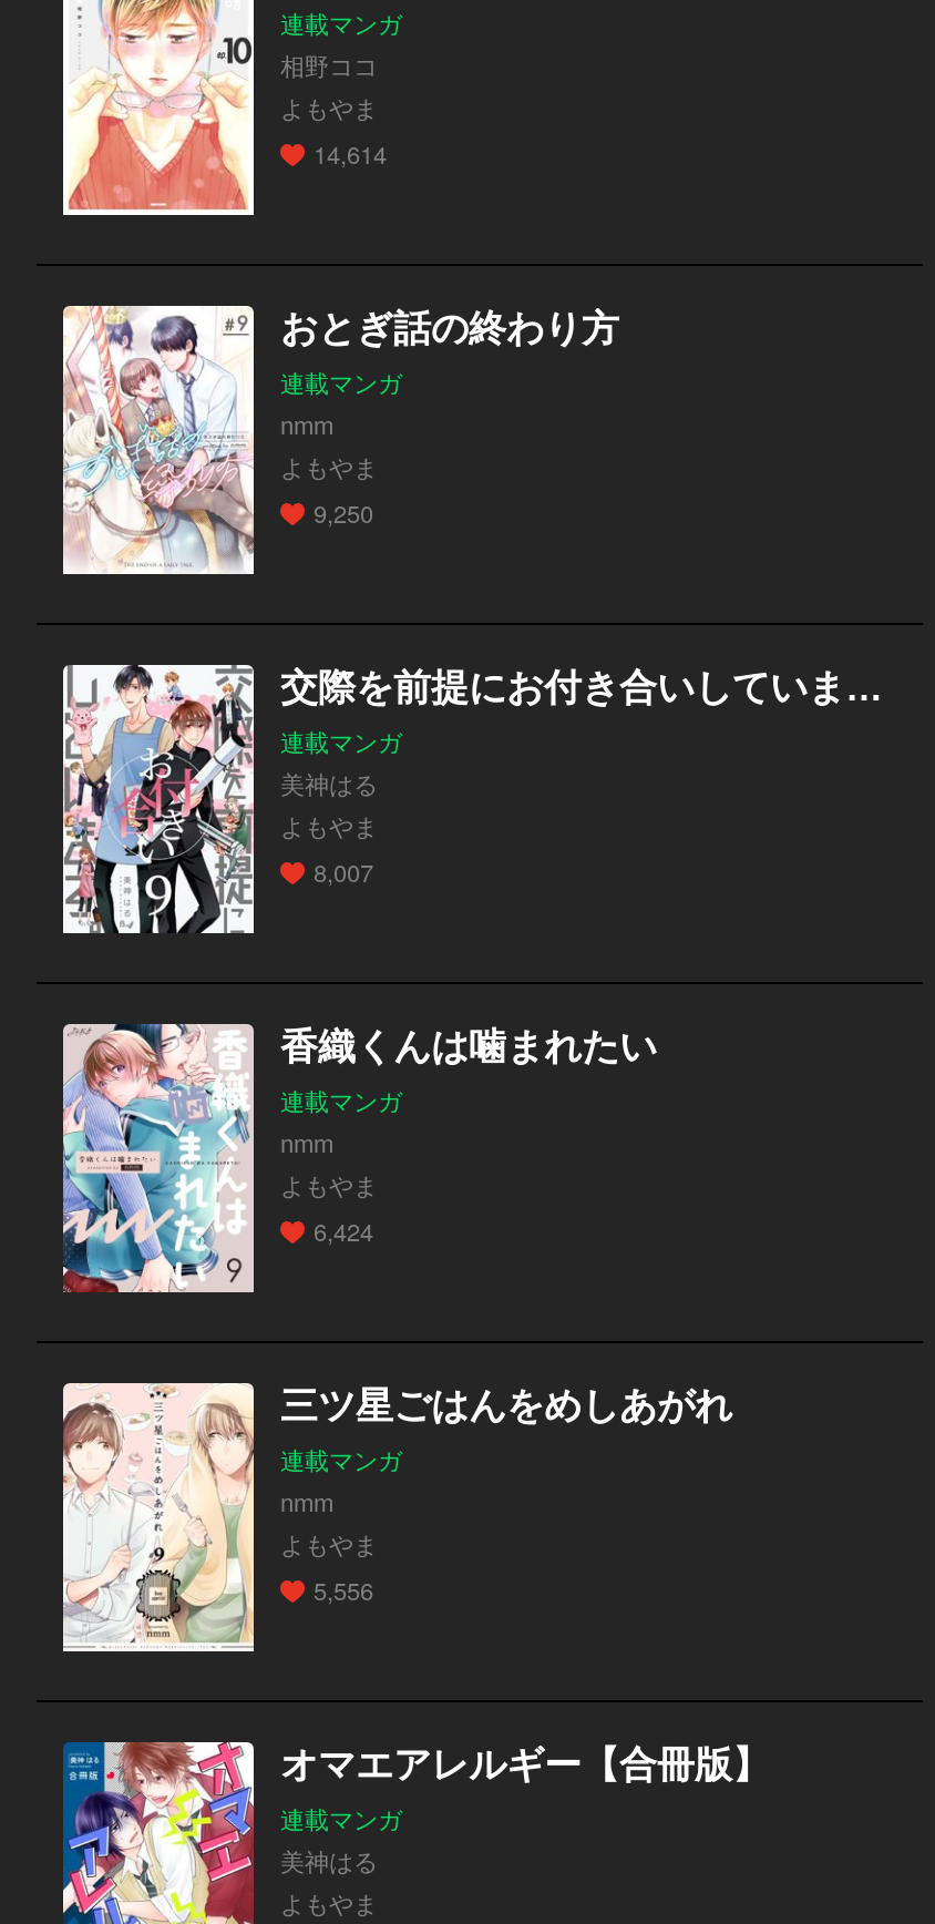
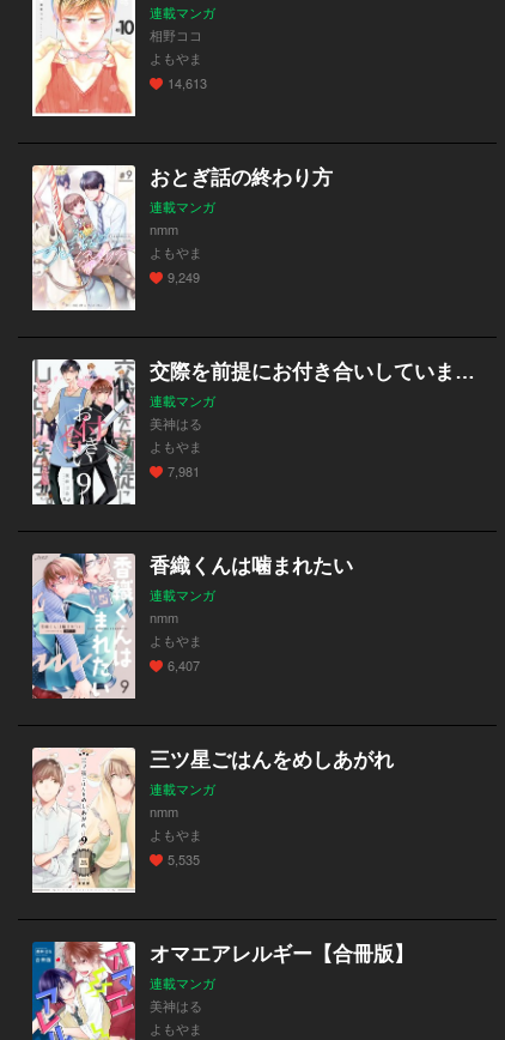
[314,135,387,171] 14,614 -> [168,73,207,92] 14,613
[314,494,373,530] 9,250 -> [168,267,200,286] 9,249
[314,853,373,889] 8,007 -> [168,461,200,480] 7,981
[314,1212,373,1248] 6,424 -> [168,655,200,675] 6,407
[314,1572,373,1607] 5,556 -> [168,849,200,869] 5,535

